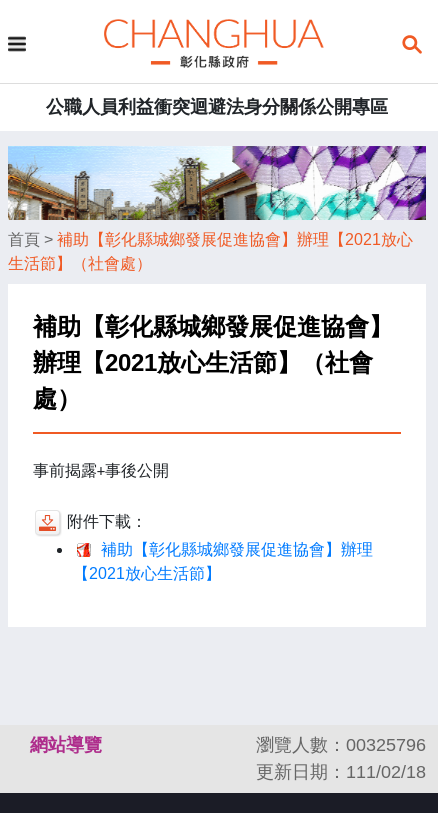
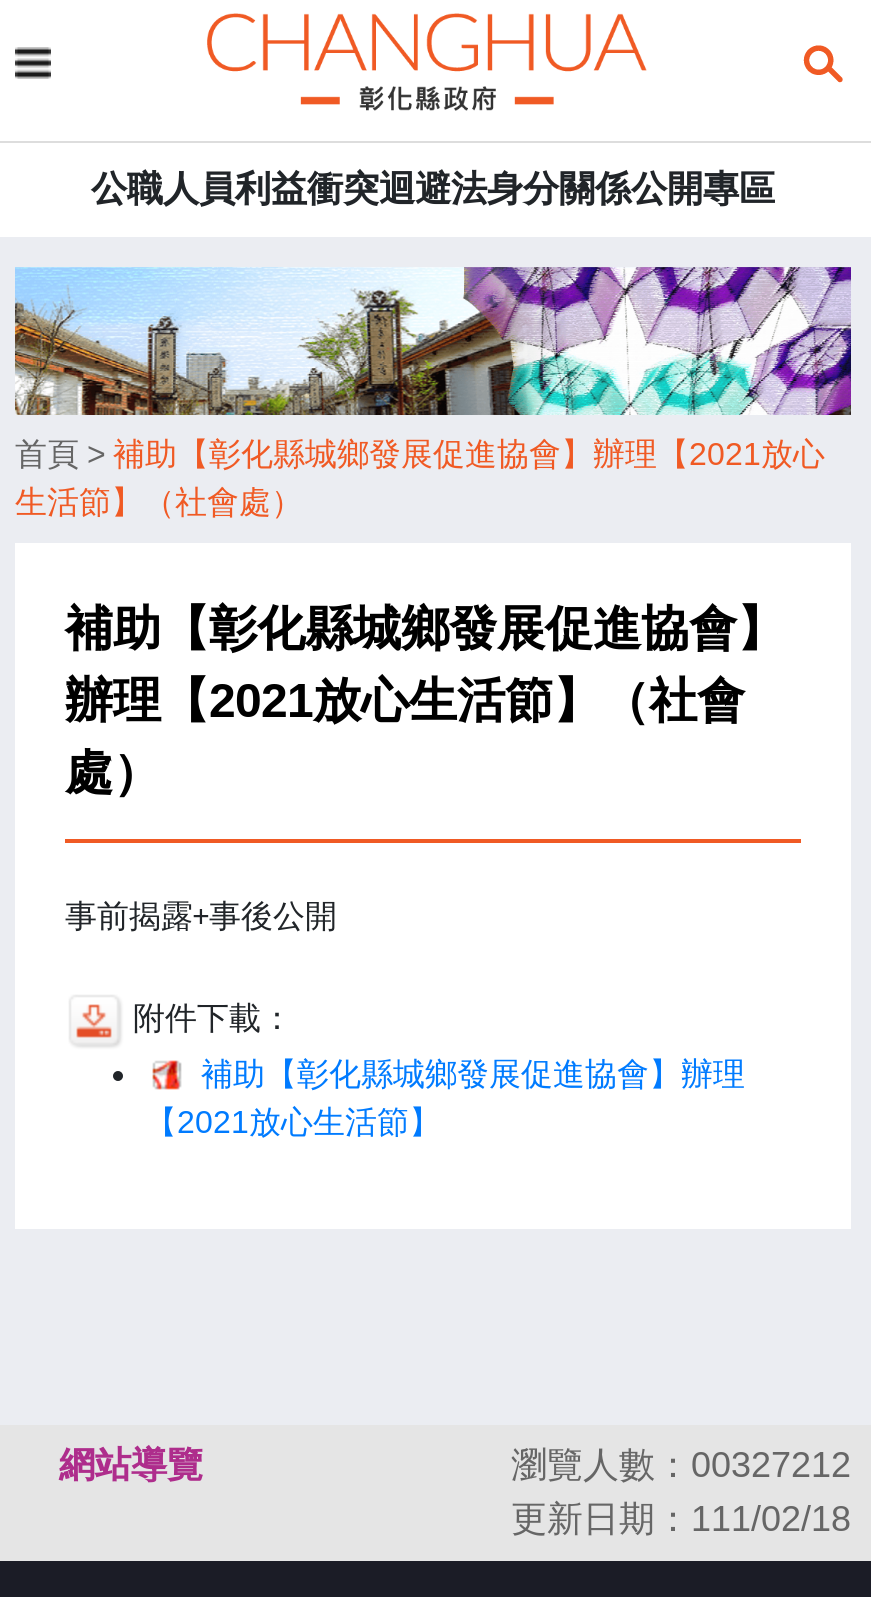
[256,735,426,755] 瀏覽人數：00325796 -> [511,1445,851,1485] 瀏覽人數：00327212

